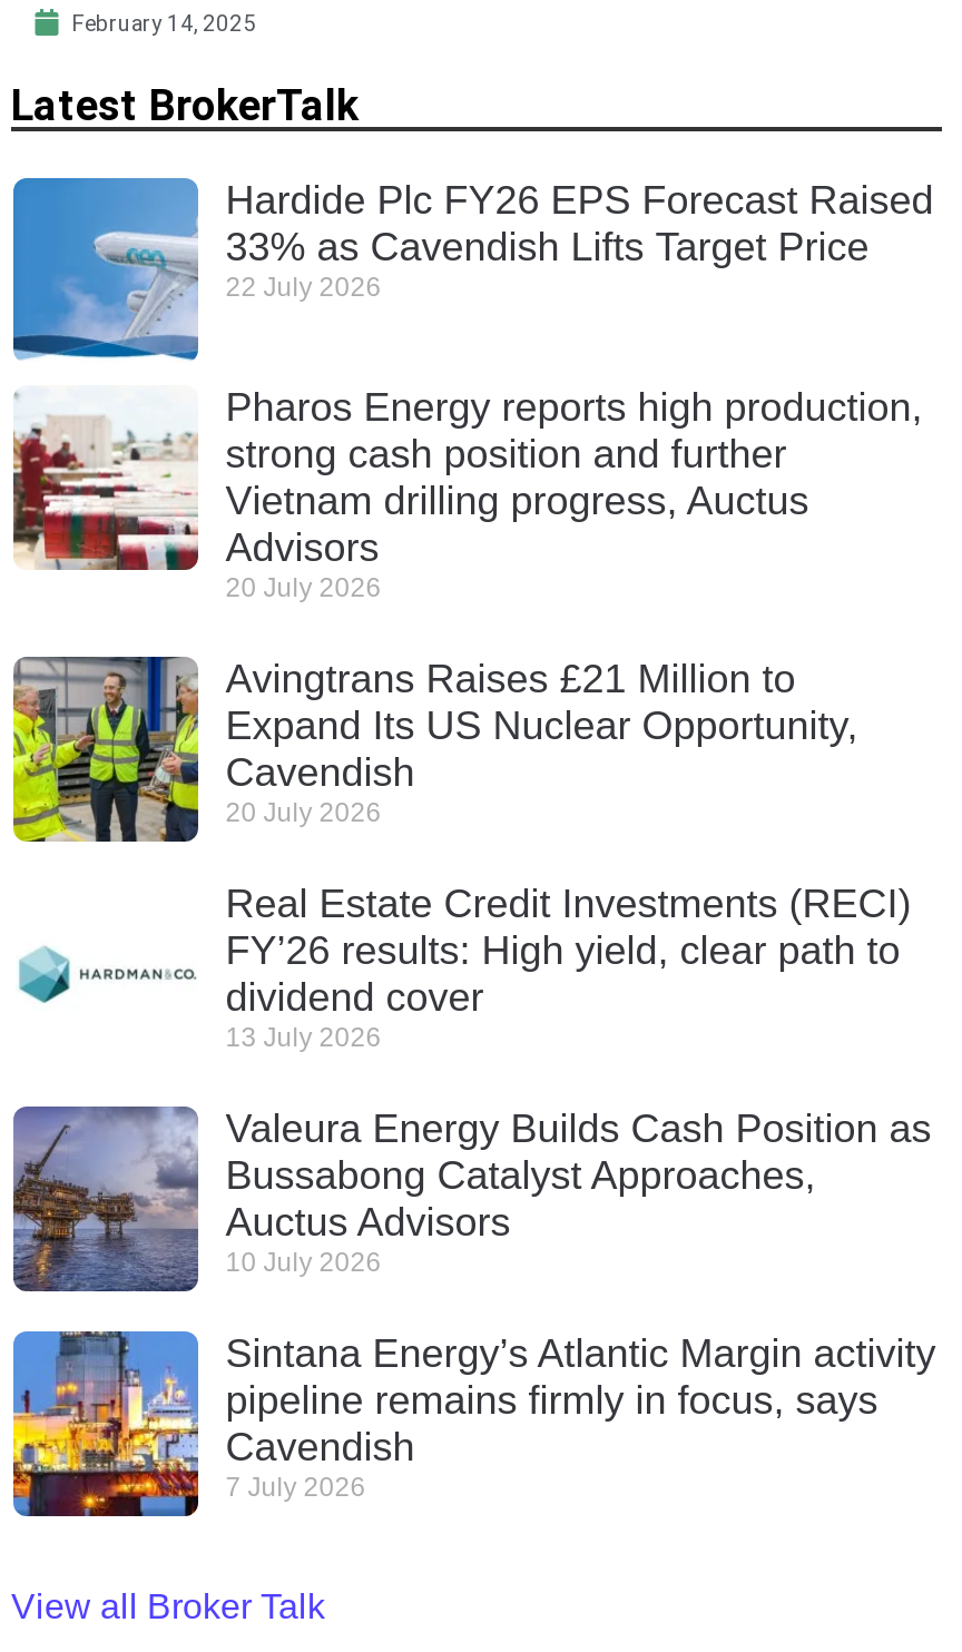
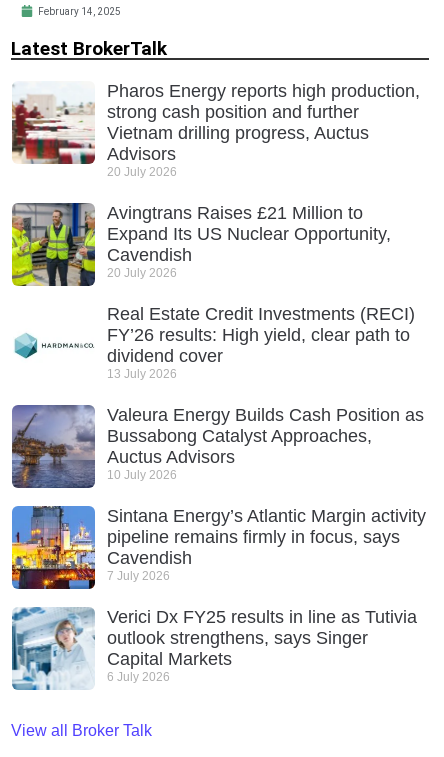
[11,176,933,363] [image] | Hardide Plc FY26 EPS Forecast Raised | 33% as Cavendish Lifts Target Price | 22 July 2026 -> none
moved [9,385,936,1503] -> [10,81,426,583]: [image] | Pharos Energy reports high production, | strong cash position and further | ... | Cavendish | 7 July 2026
none -> [11,607,417,691] [image] | Verici Dx FY25 results in line as Tutivia | outlook strengthens, says Singer | Capital Markets | 6 July 2026

